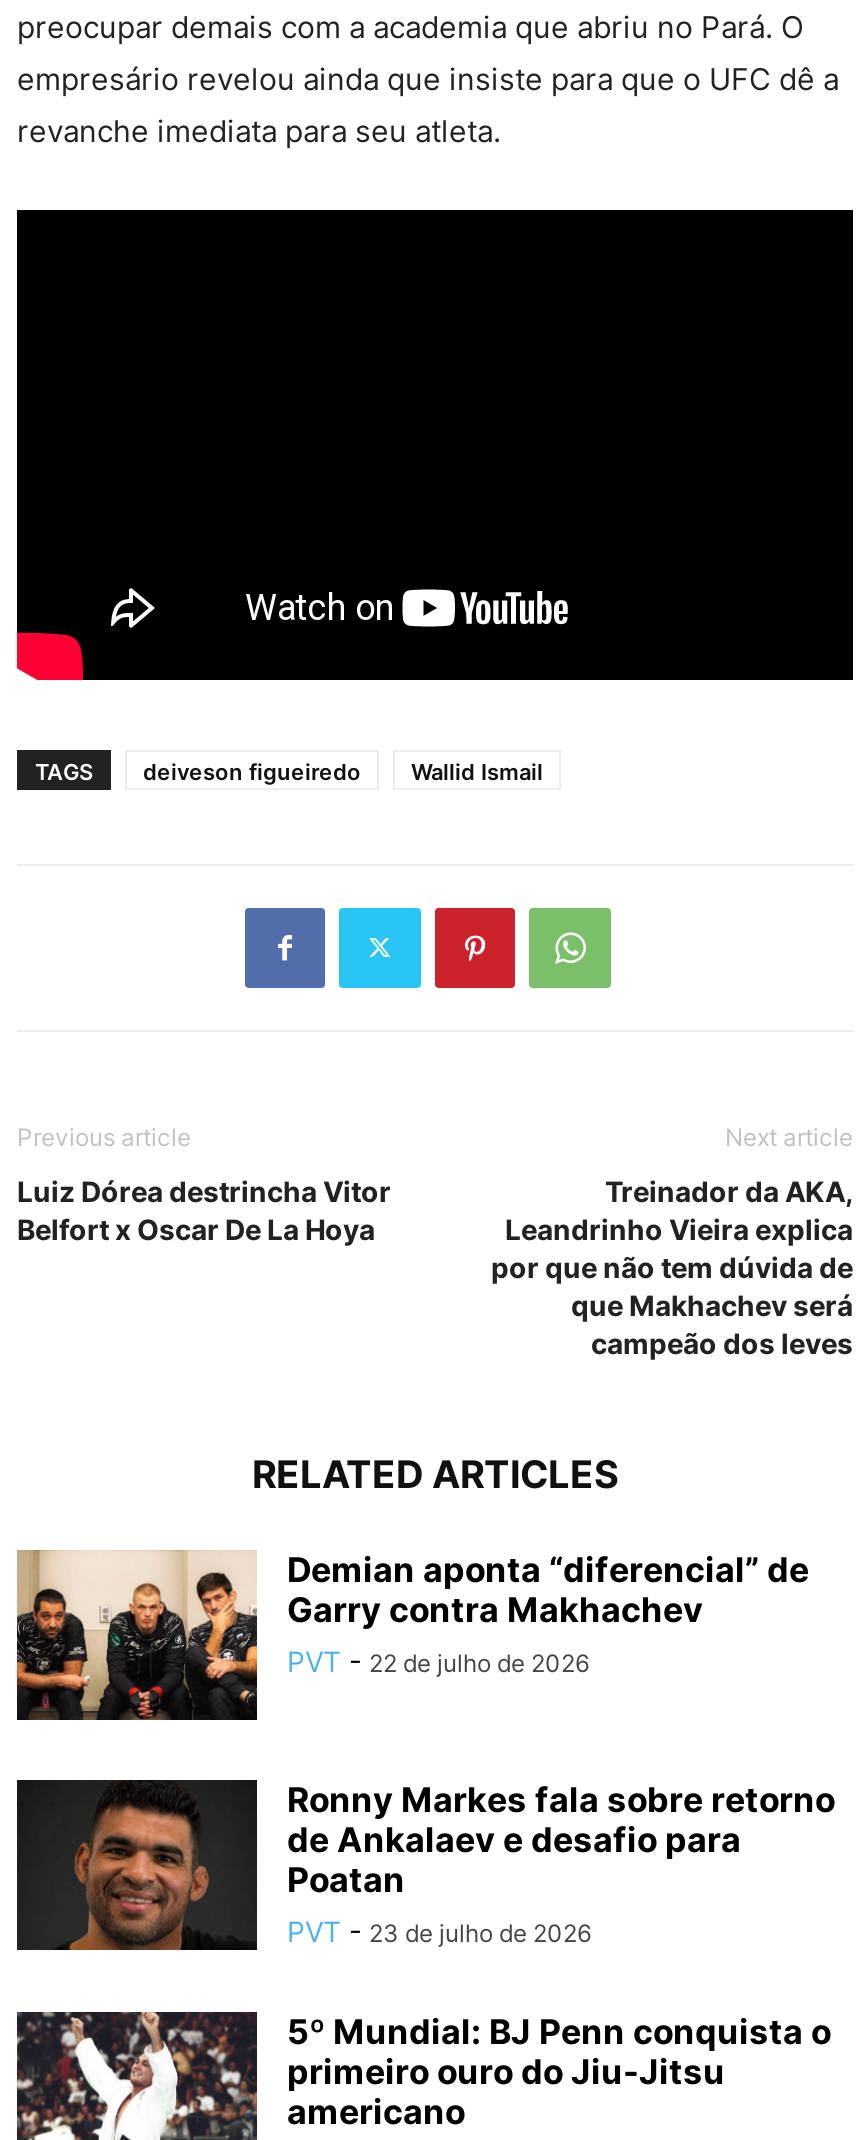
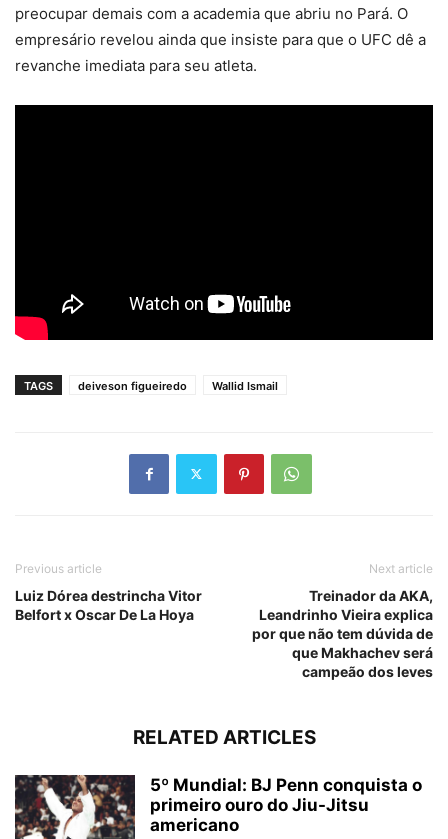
[15,1548,809,1722] [image] | Demian aponta “diferencial” de | Garry contra Makhachev | PVT - 22 de julho de 2026 -> none
[17,1778,835,1952] [image] | Ronny Markes fala sobre retorno | de Ankalaev e desafio para | Poatan | PVT - 23 de julho de 2026 -> none

